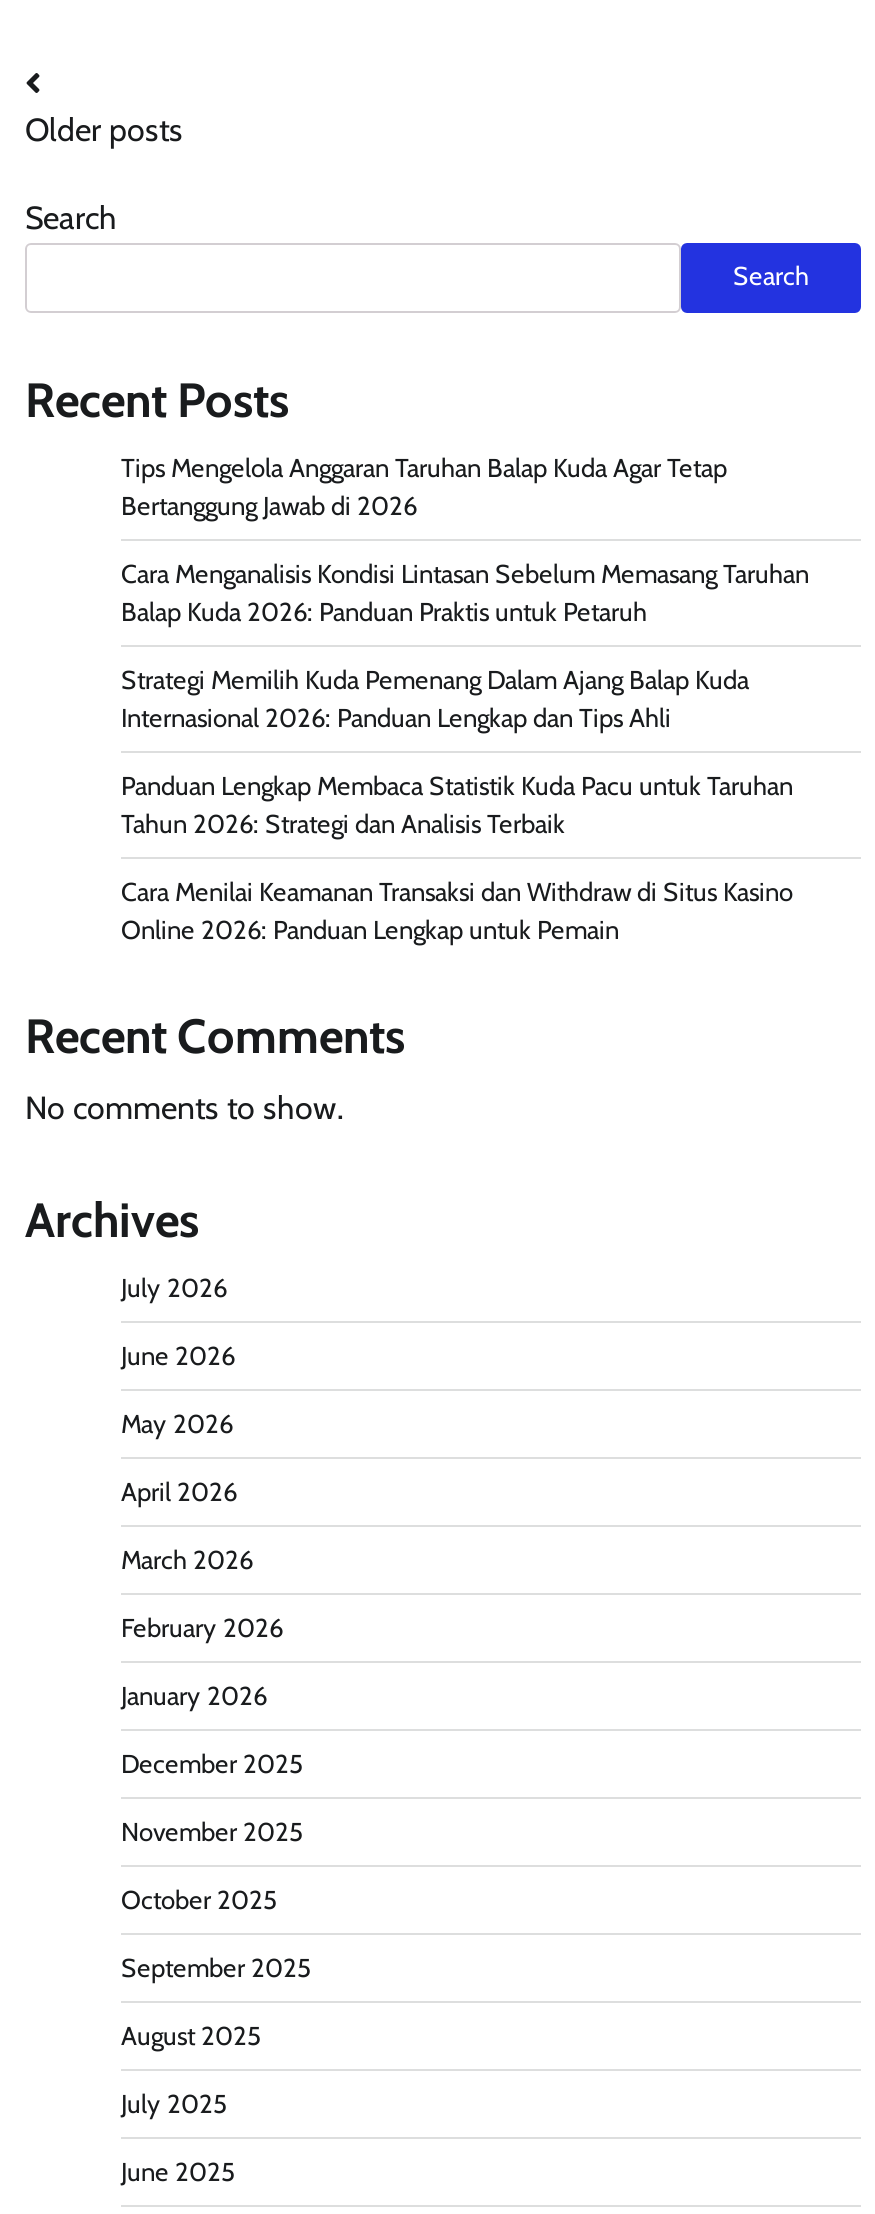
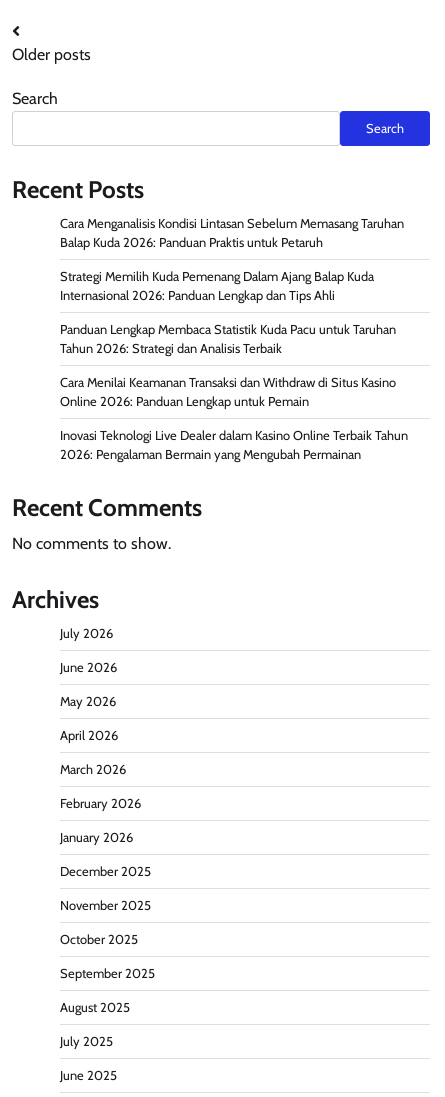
[121,452,727,520] Tips Mengelola Anggaran Taruhan Balap Kuda Agar Tetap | Bertanggung Jawab di 2026 -> none
moved [121,558,809,944] -> [60,216,404,409]: Cara Menganalisis Kondisi Lintasan Sebelum Memasang Taruhan | Balap Kuda 2026: Panduan Praktis untuk Petaruh | Strategi Memilih Kuda Pemenang Dalam Ajang Balap Kuda | Internasional 2026: Panduan Lengkap dan Tips Ahli | Panduan Lengkap Membaca Statistik Kuda Pacu untuk Taruhan | Tahun 2026: Strategi dan Analisis Terbaik | Cara Menilai Keamanan Transaksi dan Withdraw di Situs Kasino | Online 2026: Panduan Lengkap untuk Pemain
none -> [60,428,408,462] Inovasi Teknologi Live Dealer dalam Kasino Online Terbaik Tahun | 2026: Pengalaman Bermain yang Mengubah Permainan

